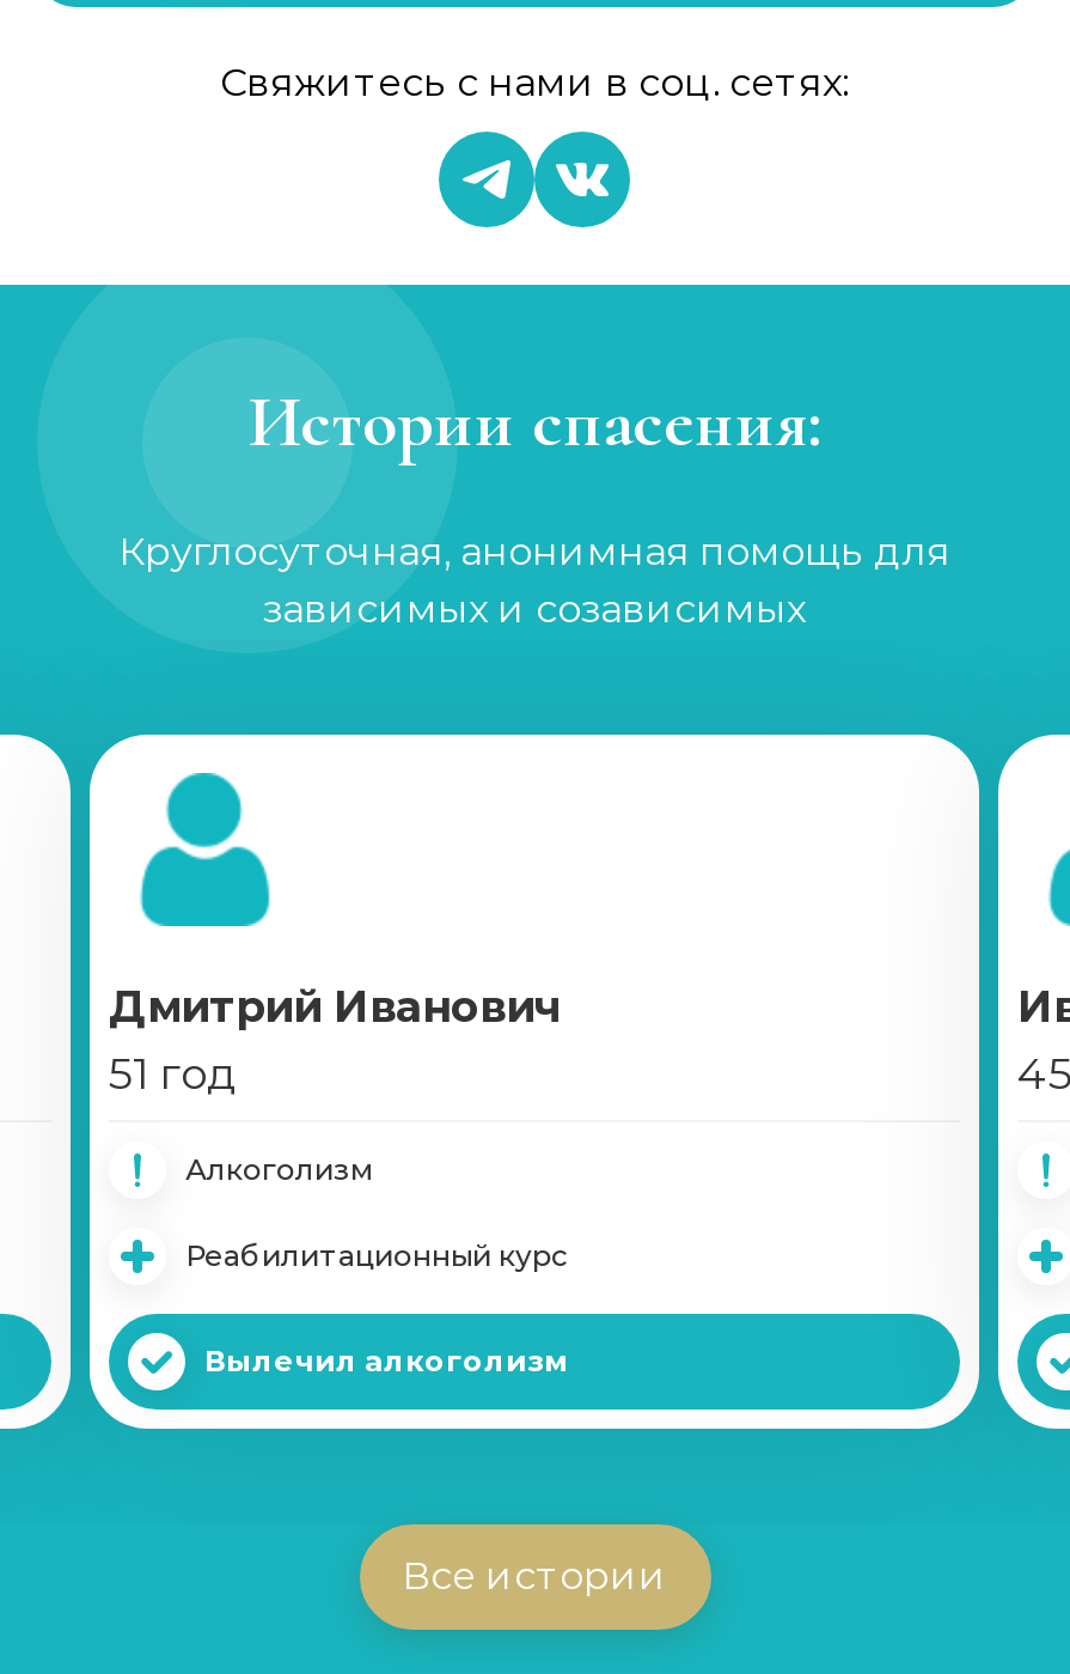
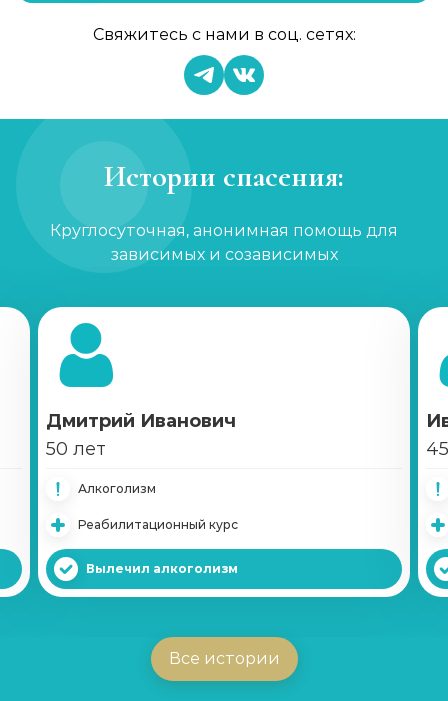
[109,1048,238,1101] 51 год -> [46,438,106,460] 50 лет

